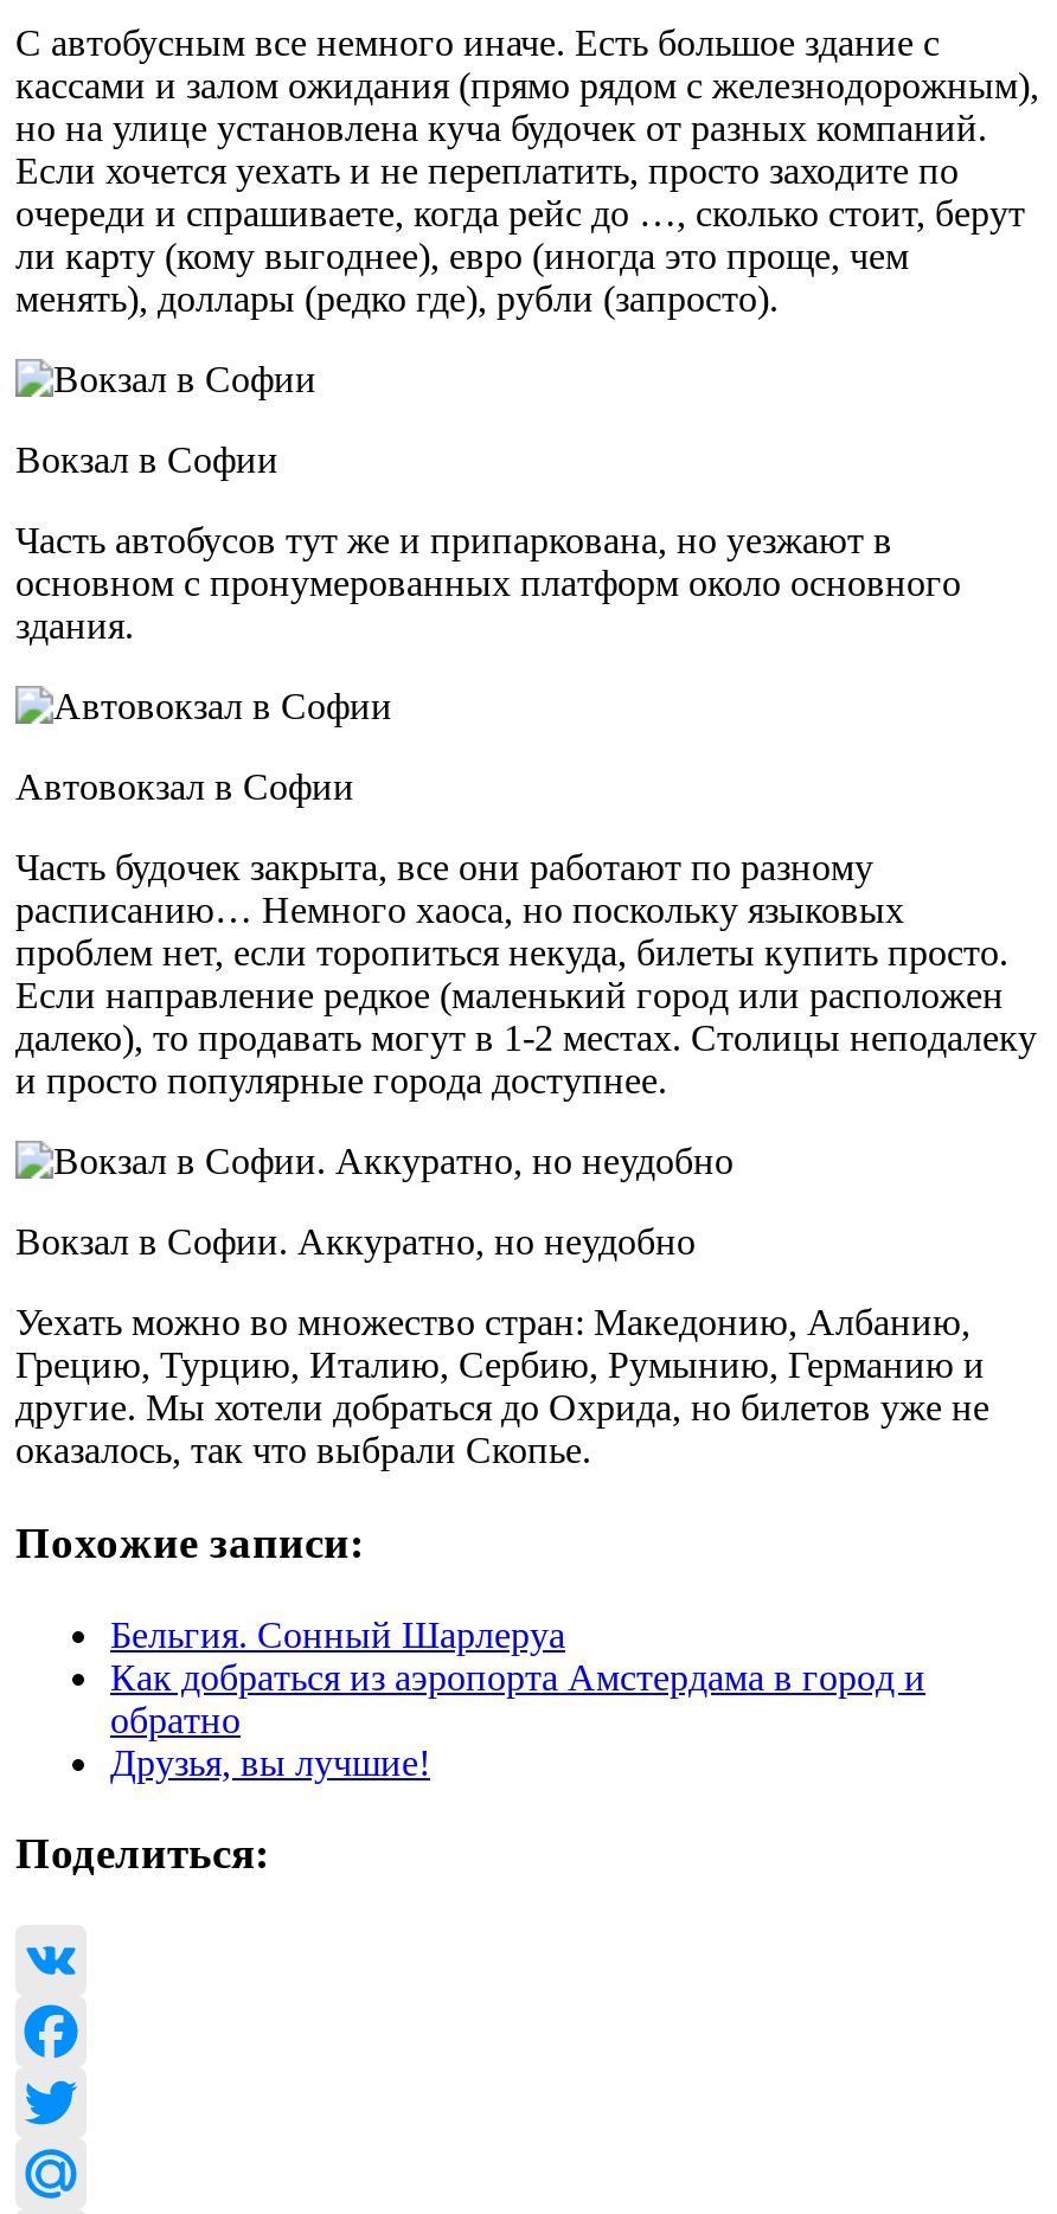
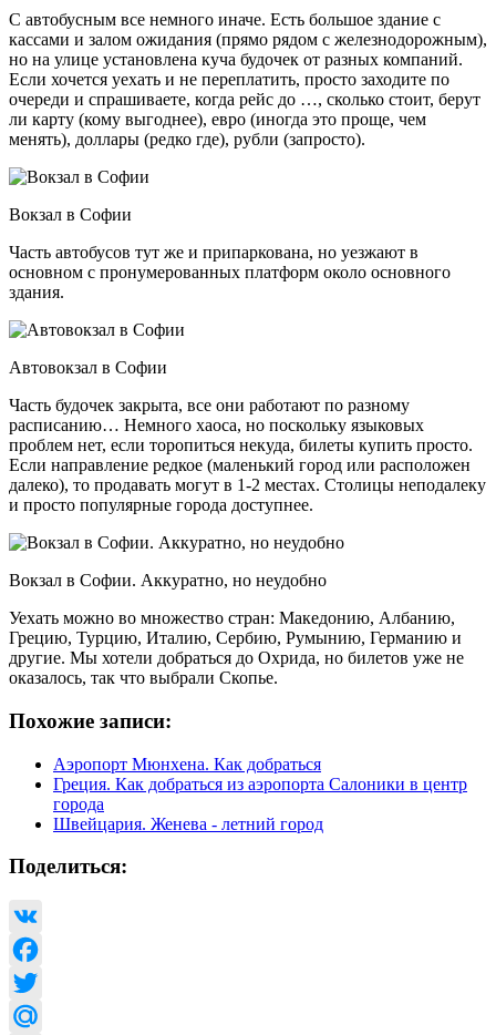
[110,1614,925,1782] Бельгия. Сонный Шарлеруа | Как добраться из аэропорта Амстердама в город и | обратно | Друзья, вы лучшие! -> [53,754,467,833] Аэропорт Мюнхена. Как добраться | Греция. Как добраться из аэропорта Салоники в центр | города | Швейцария. Женева - летний город

